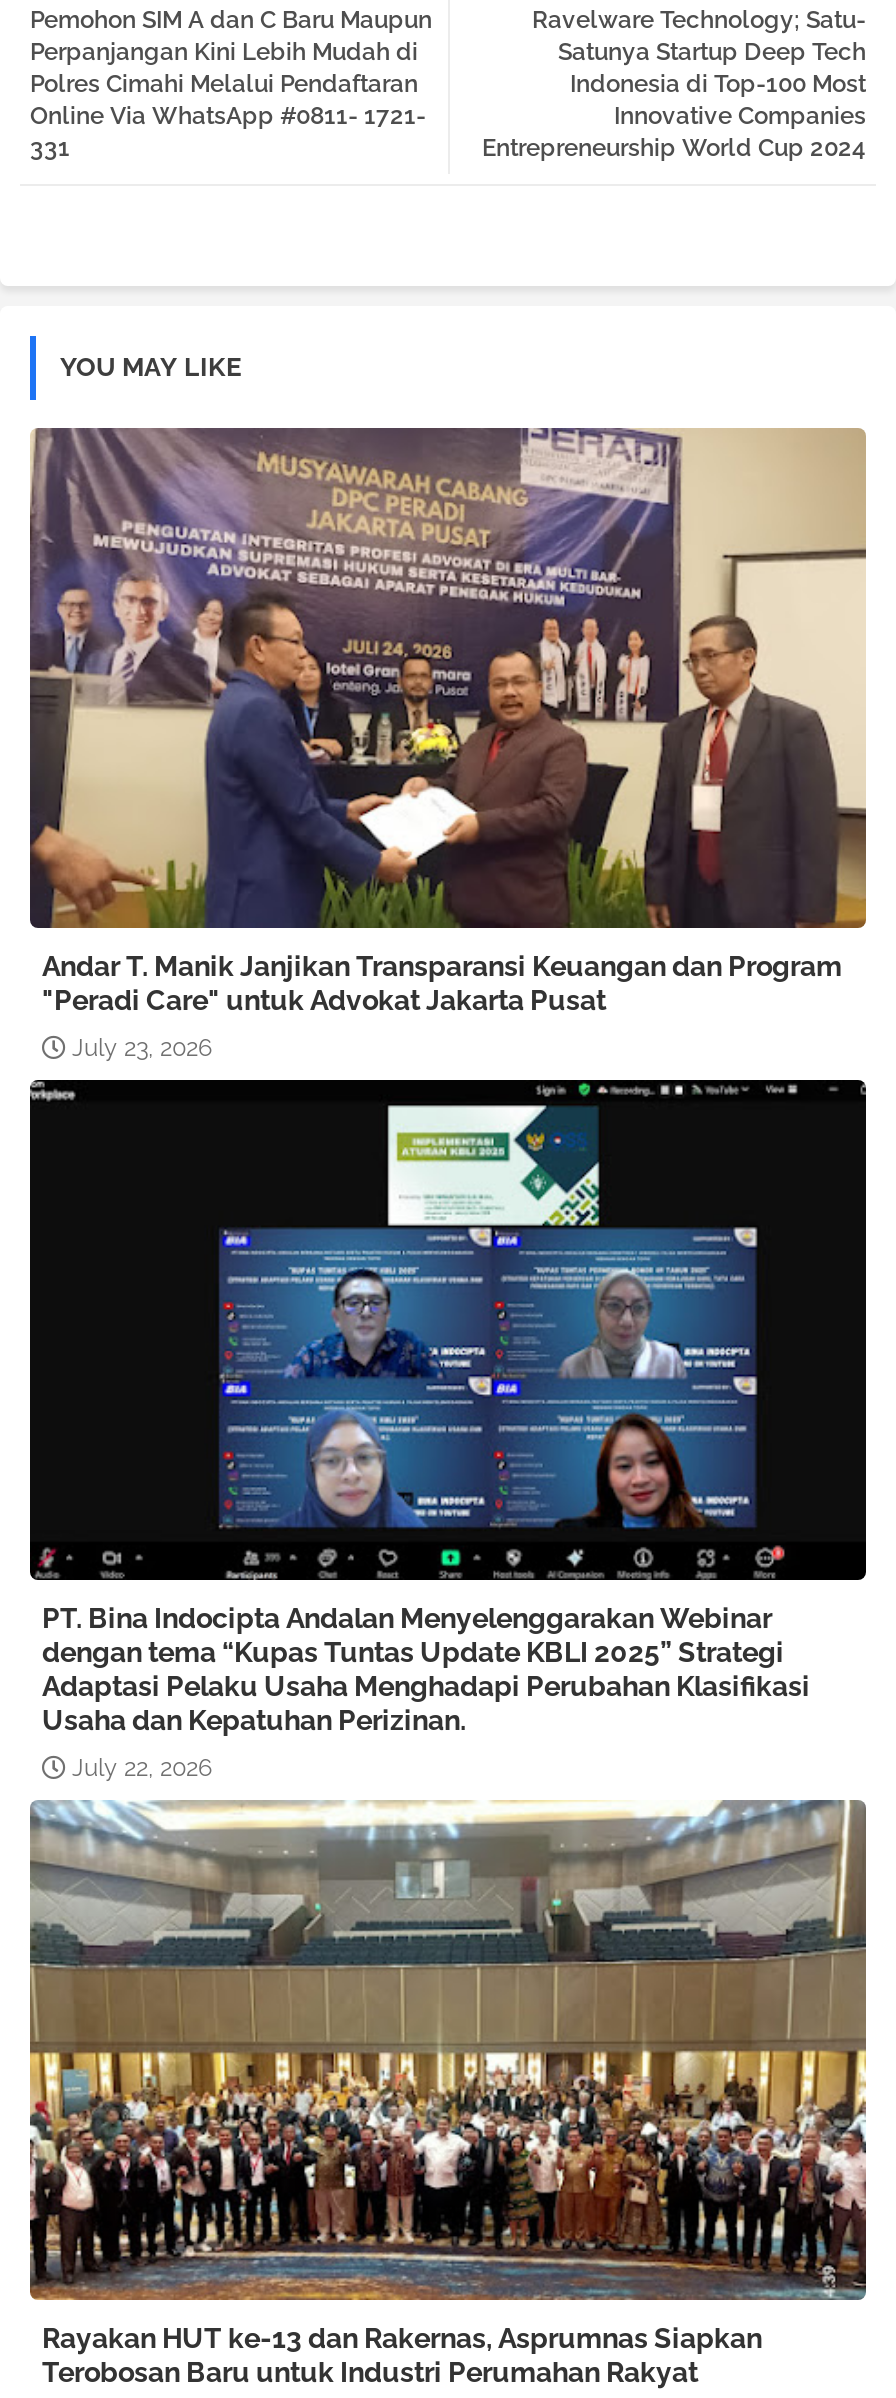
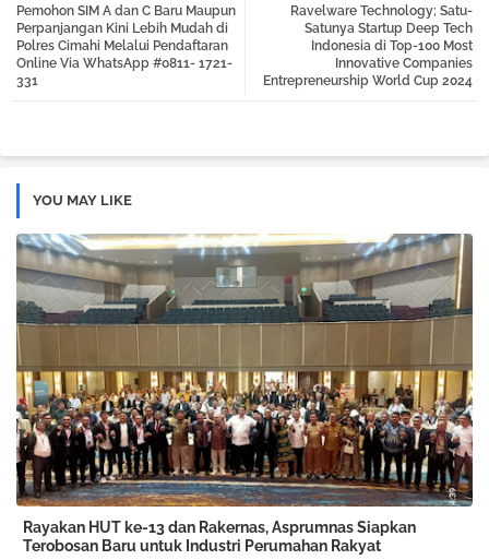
[28,426,868,1062] [image] | Andar T. Manik Janjikan Transparansi Keuangan dan Program | "Peradi Care" untuk Advokat Jakarta Pusat | July 23, 2026 -> none
[28,1078,868,1782] [image] | PT. Bina Indocipta Andalan Menyelenggarakan Webinar | dengan tema “Kupas Tuntas Update KBLI 2025” Strategi | Adaptasi Pelaku Usaha Menghadapi Perubahan Klasifikasi | Usaha dan Kepatuhan Perizinan. | July 22, 2026 -> none

